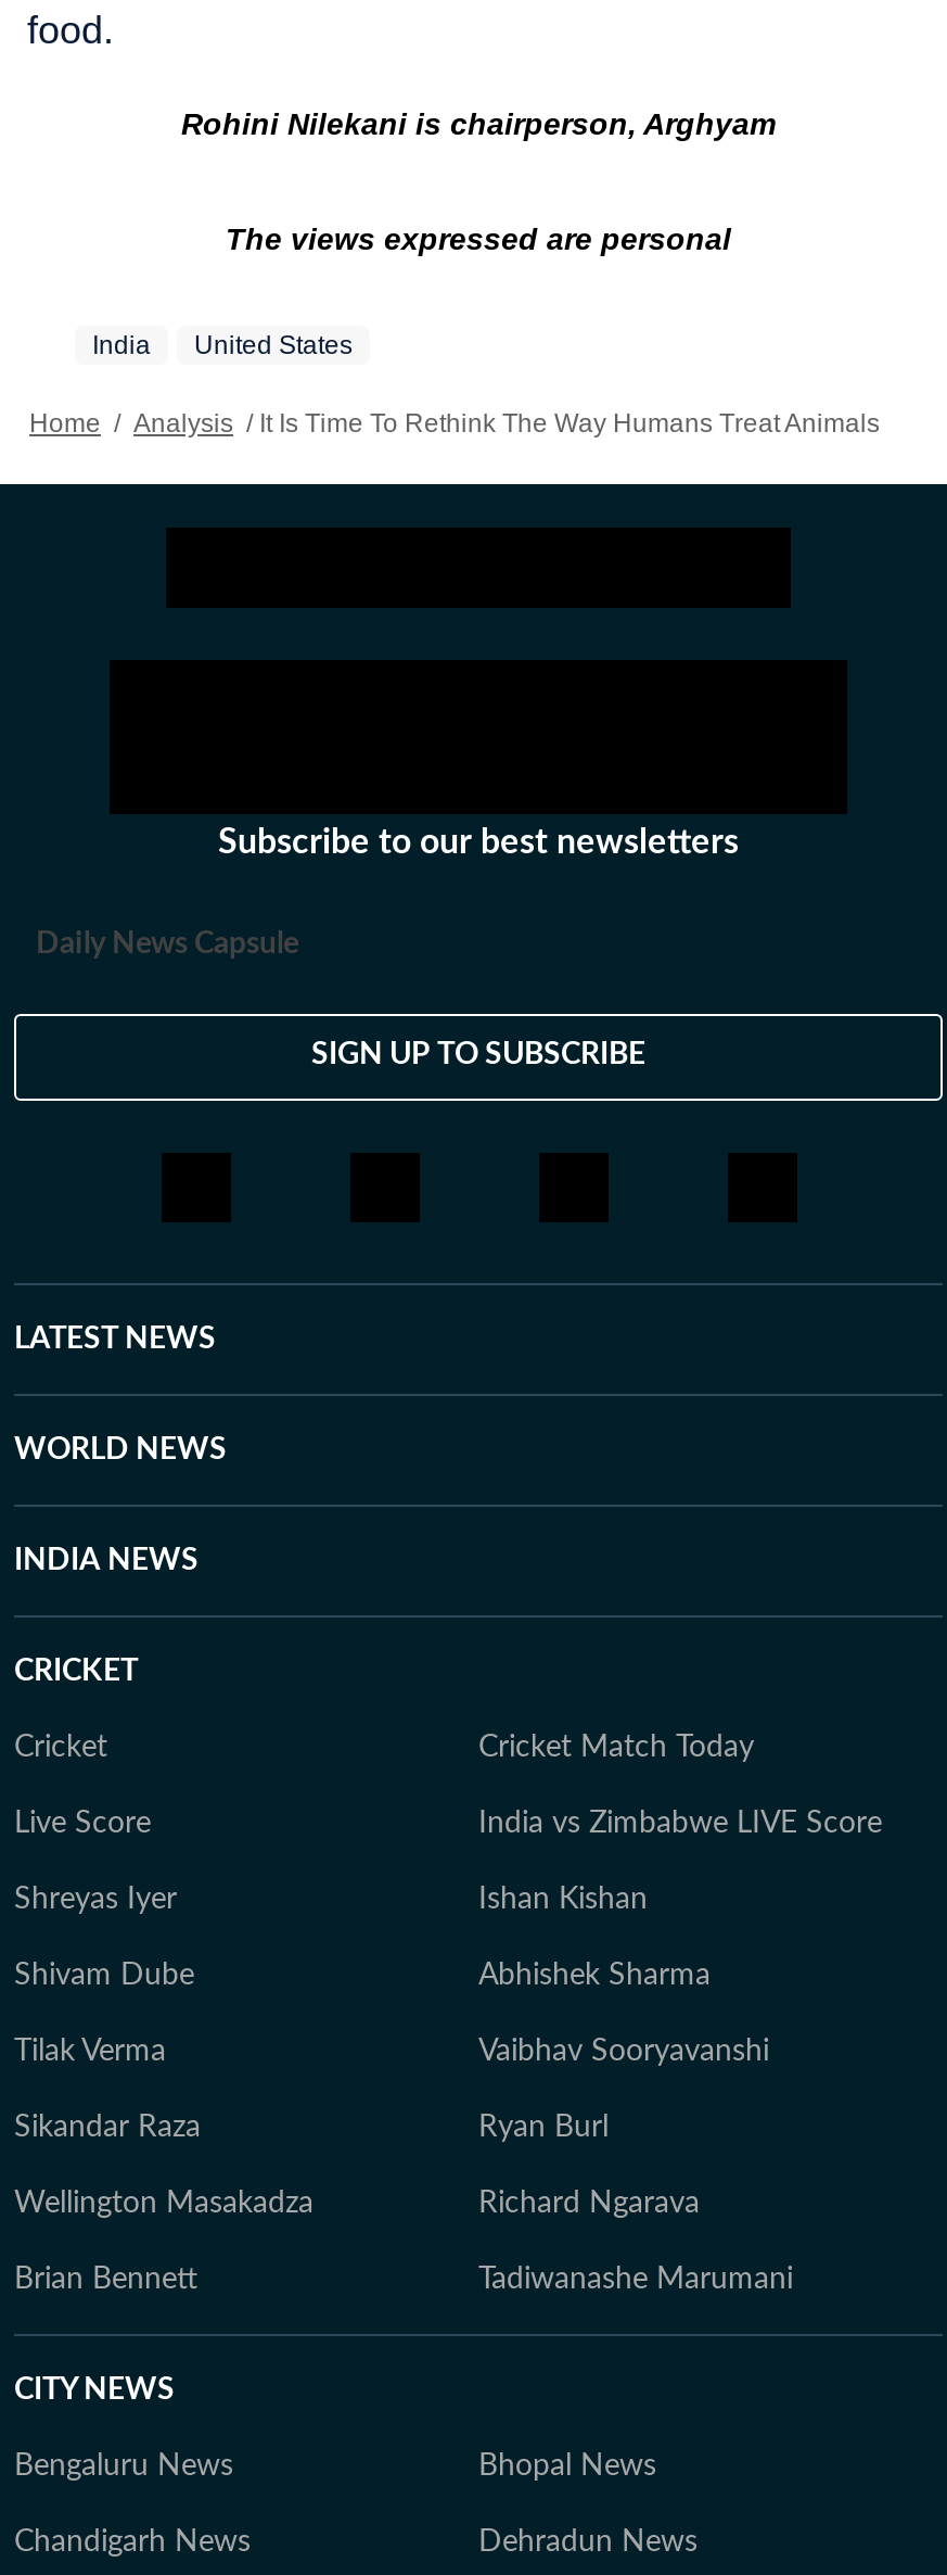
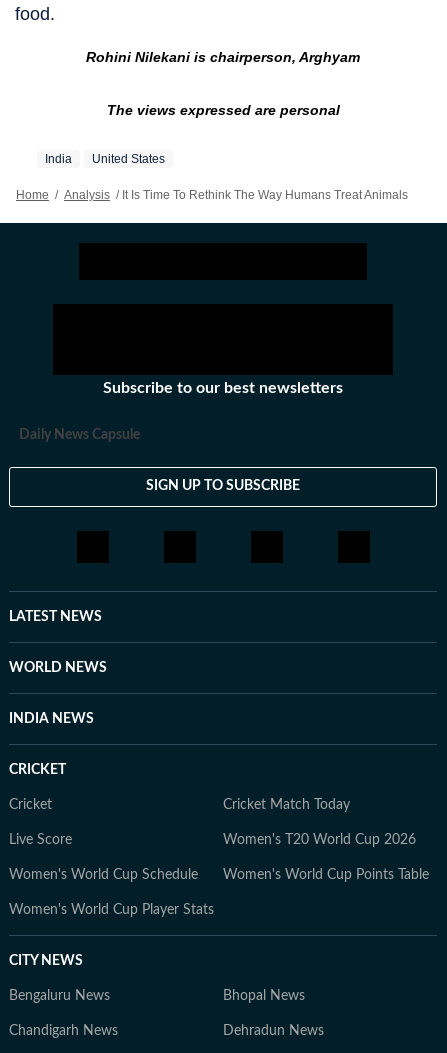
[14,1808,882,2294] India vs Zimbabwe LIVE Score | Shreyas Iyer | Ishan Kishan | Shivam Dube | Abhishek Sharma | Tilak Verma | Vaibhav Sooryavanshi | Sikandar Raza | Ryan Burl | Wellington Masakadza | Richard Ngarava | Brian Bennett | Tadiwanashe Marumani -> [9,833,429,917] Women's T20 World Cup 2026 | Women's World Cup Schedule | Women's World Cup Points Table | Women's World Cup Player Stats

